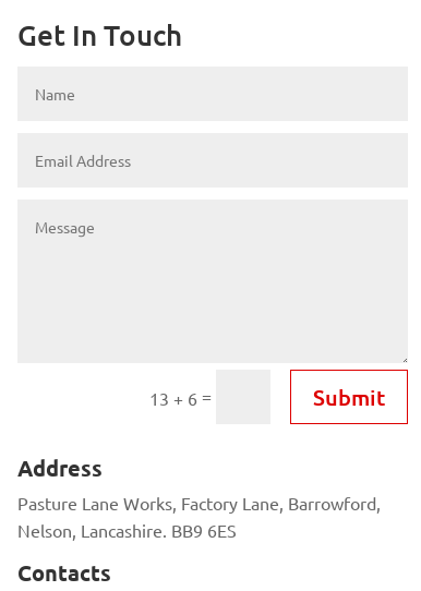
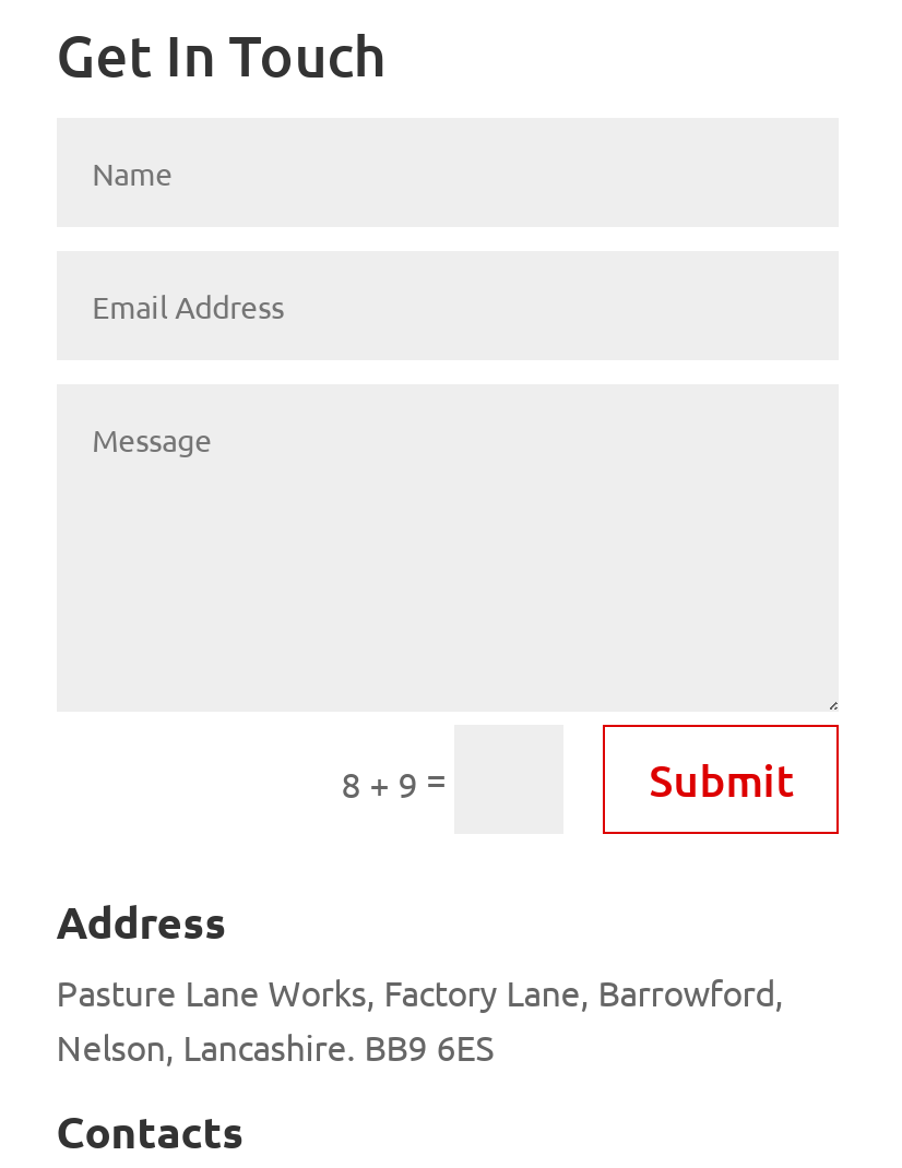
[150,385,216,409] 13 + 6 = -> [341,755,455,803] 8 + 9 =

